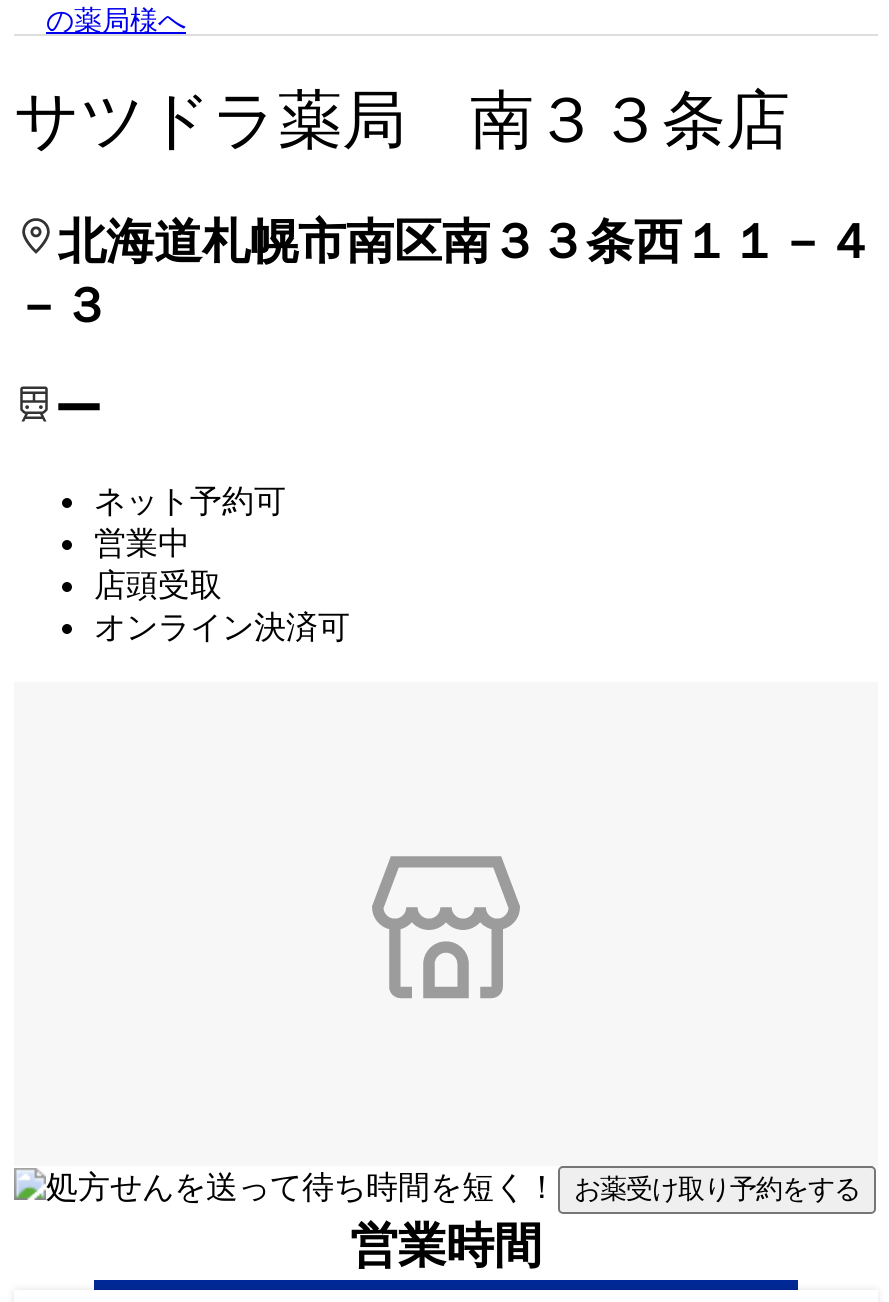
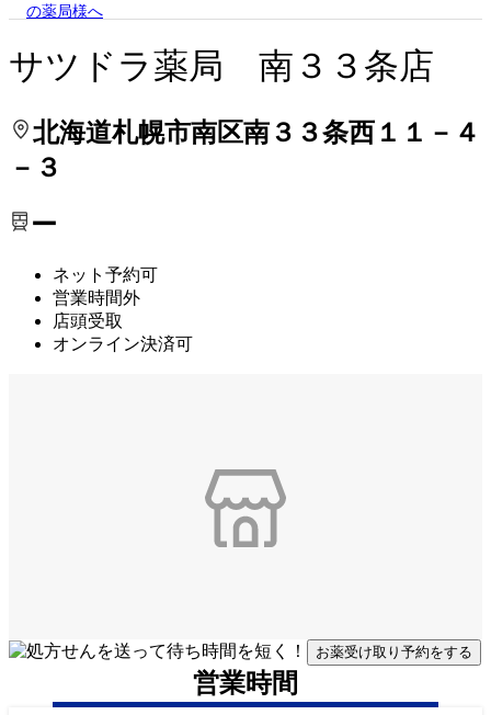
[94,525,190,559] 営業中 -> [53,288,140,307] 営業時間外

